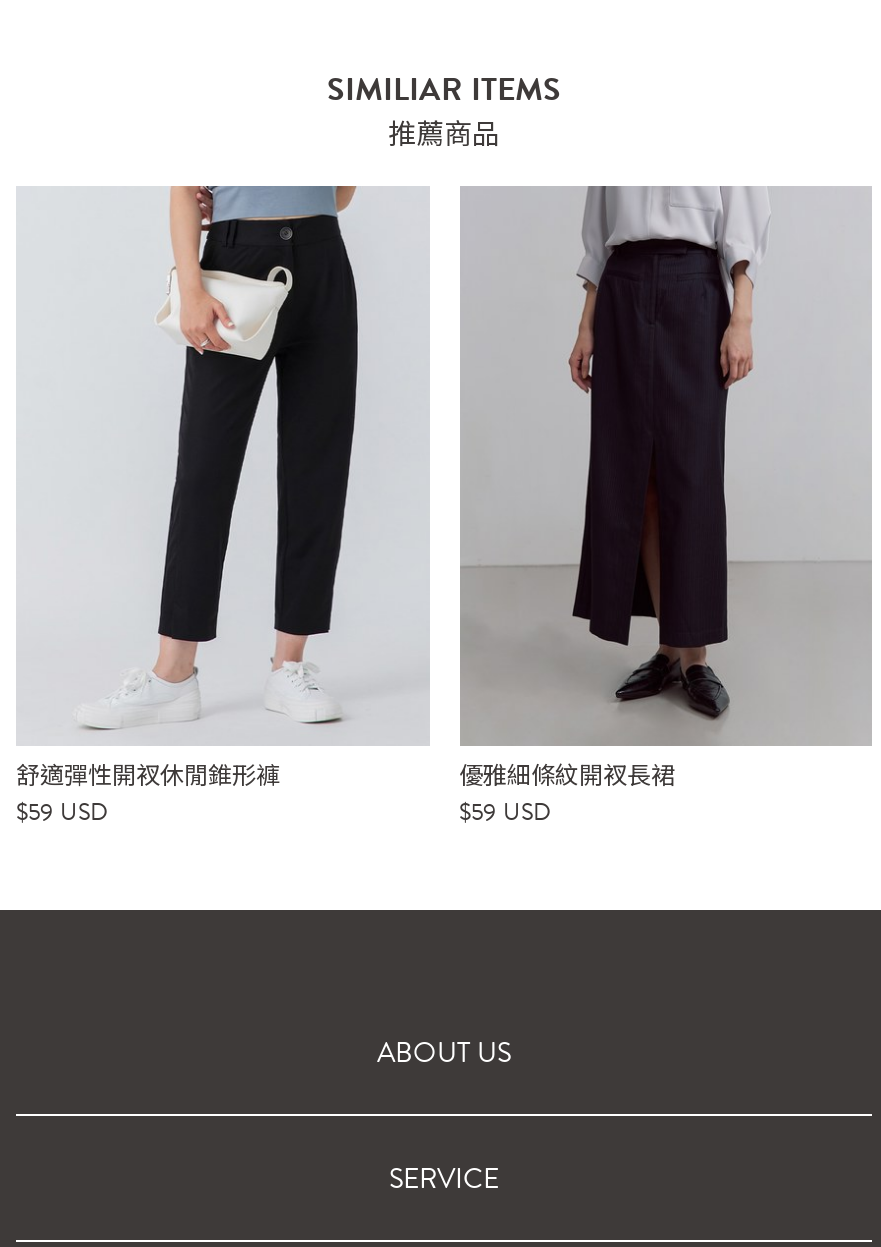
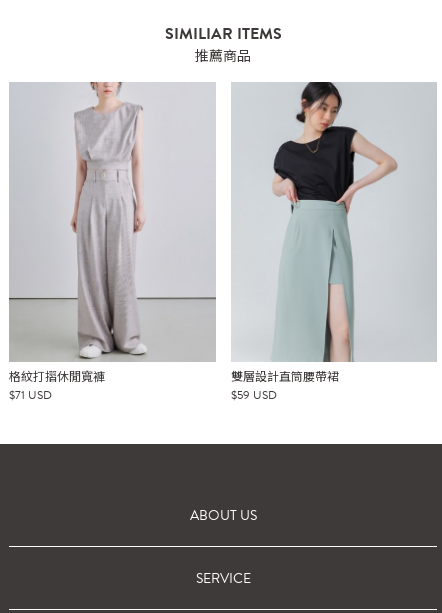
[16,186,428,830] [image] | 舒適彈性開衩休閒錐形褲 | $59 USD -> [9,82,216,404] [image] | 格紋打摺休閒寬褲 | $71 USD
[459,186,862,794] [image] | 優雅細條紋開衩長裙 -> [230,82,430,386] [image] | 雙層設計直筒腰帶裙

